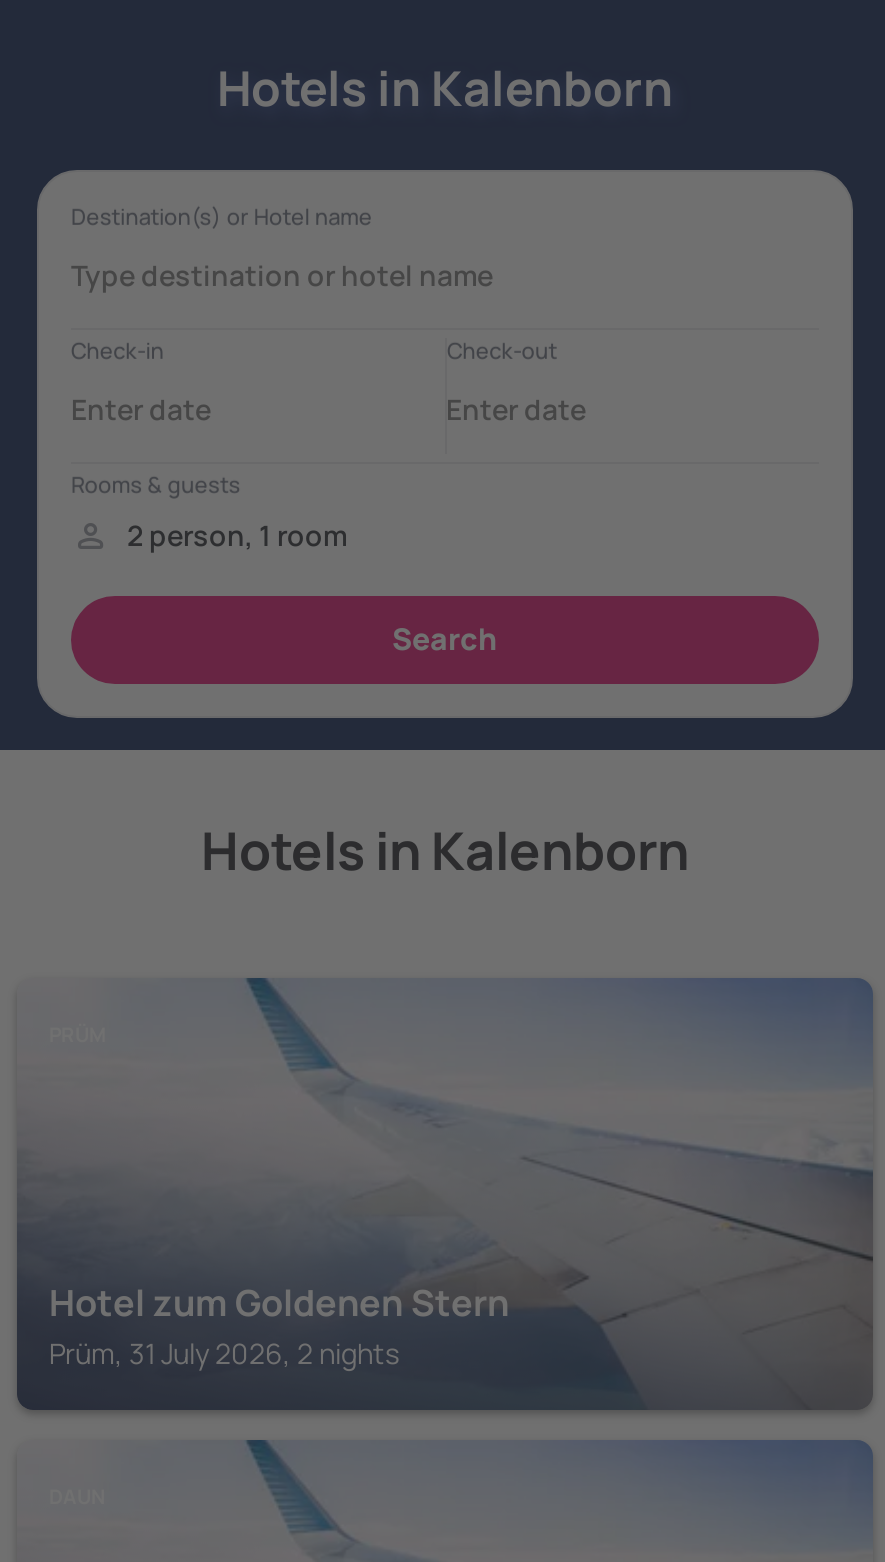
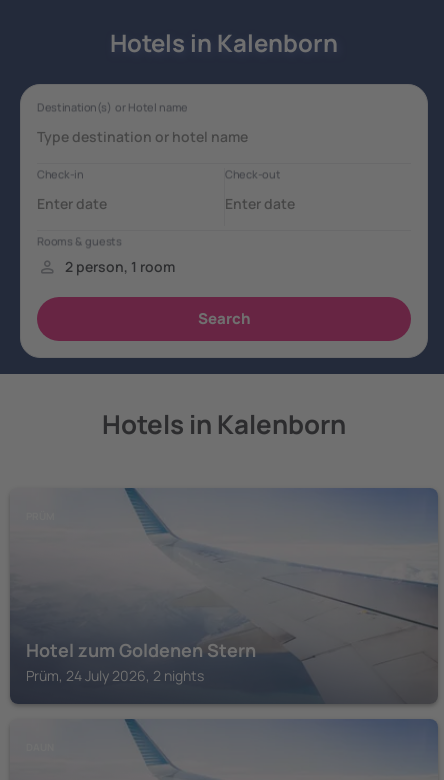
[49,1334,399,1372] Prüm, 31 July 2026, 2 nights -> [26,666,204,685] Prüm, 24 July 2026, 2 nights

